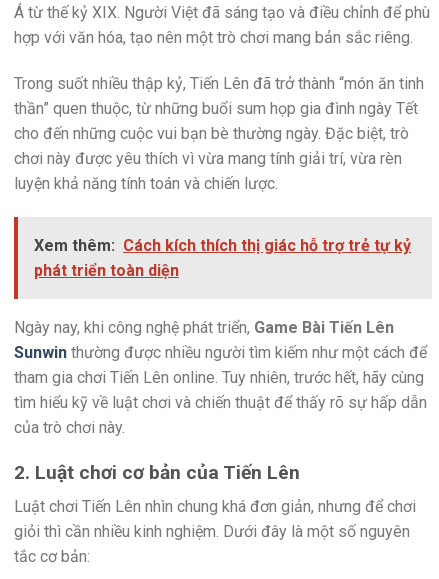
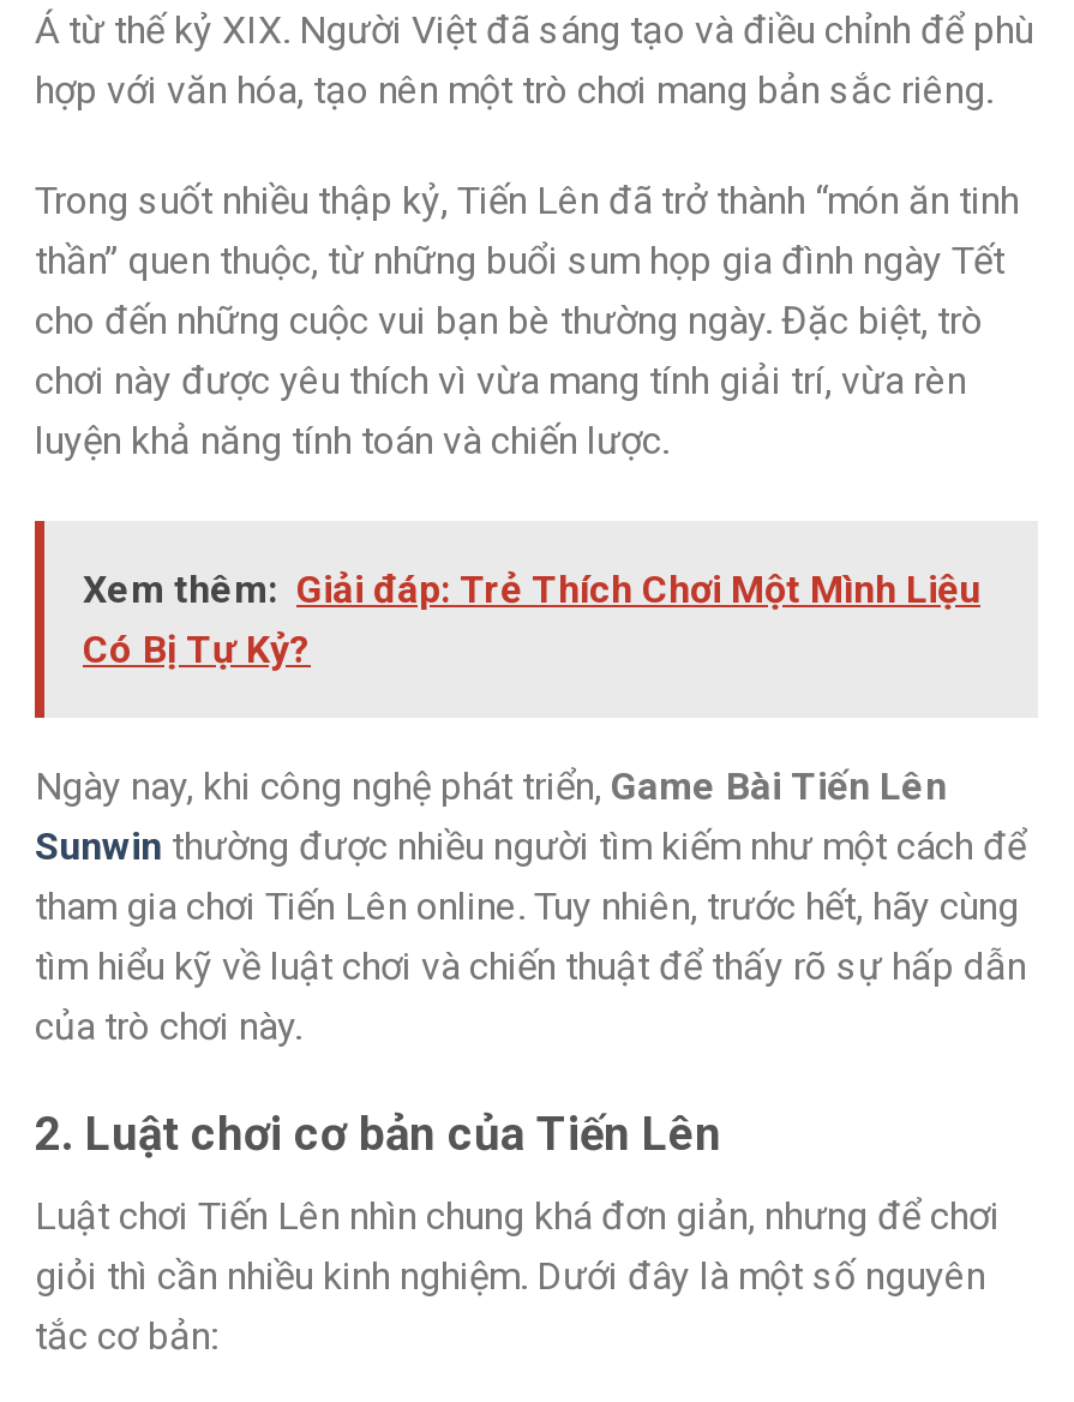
[34,236,411,280] Xem thêm: Cách kích thích thị giác hỗ trợ trẻ tự kỷ | phát triển toàn diện -> [83,566,980,672] Xem thêm: Giải đáp: Trẻ Thích Chơi Một Mình Liệu | Có Bị Tự Kỷ?

